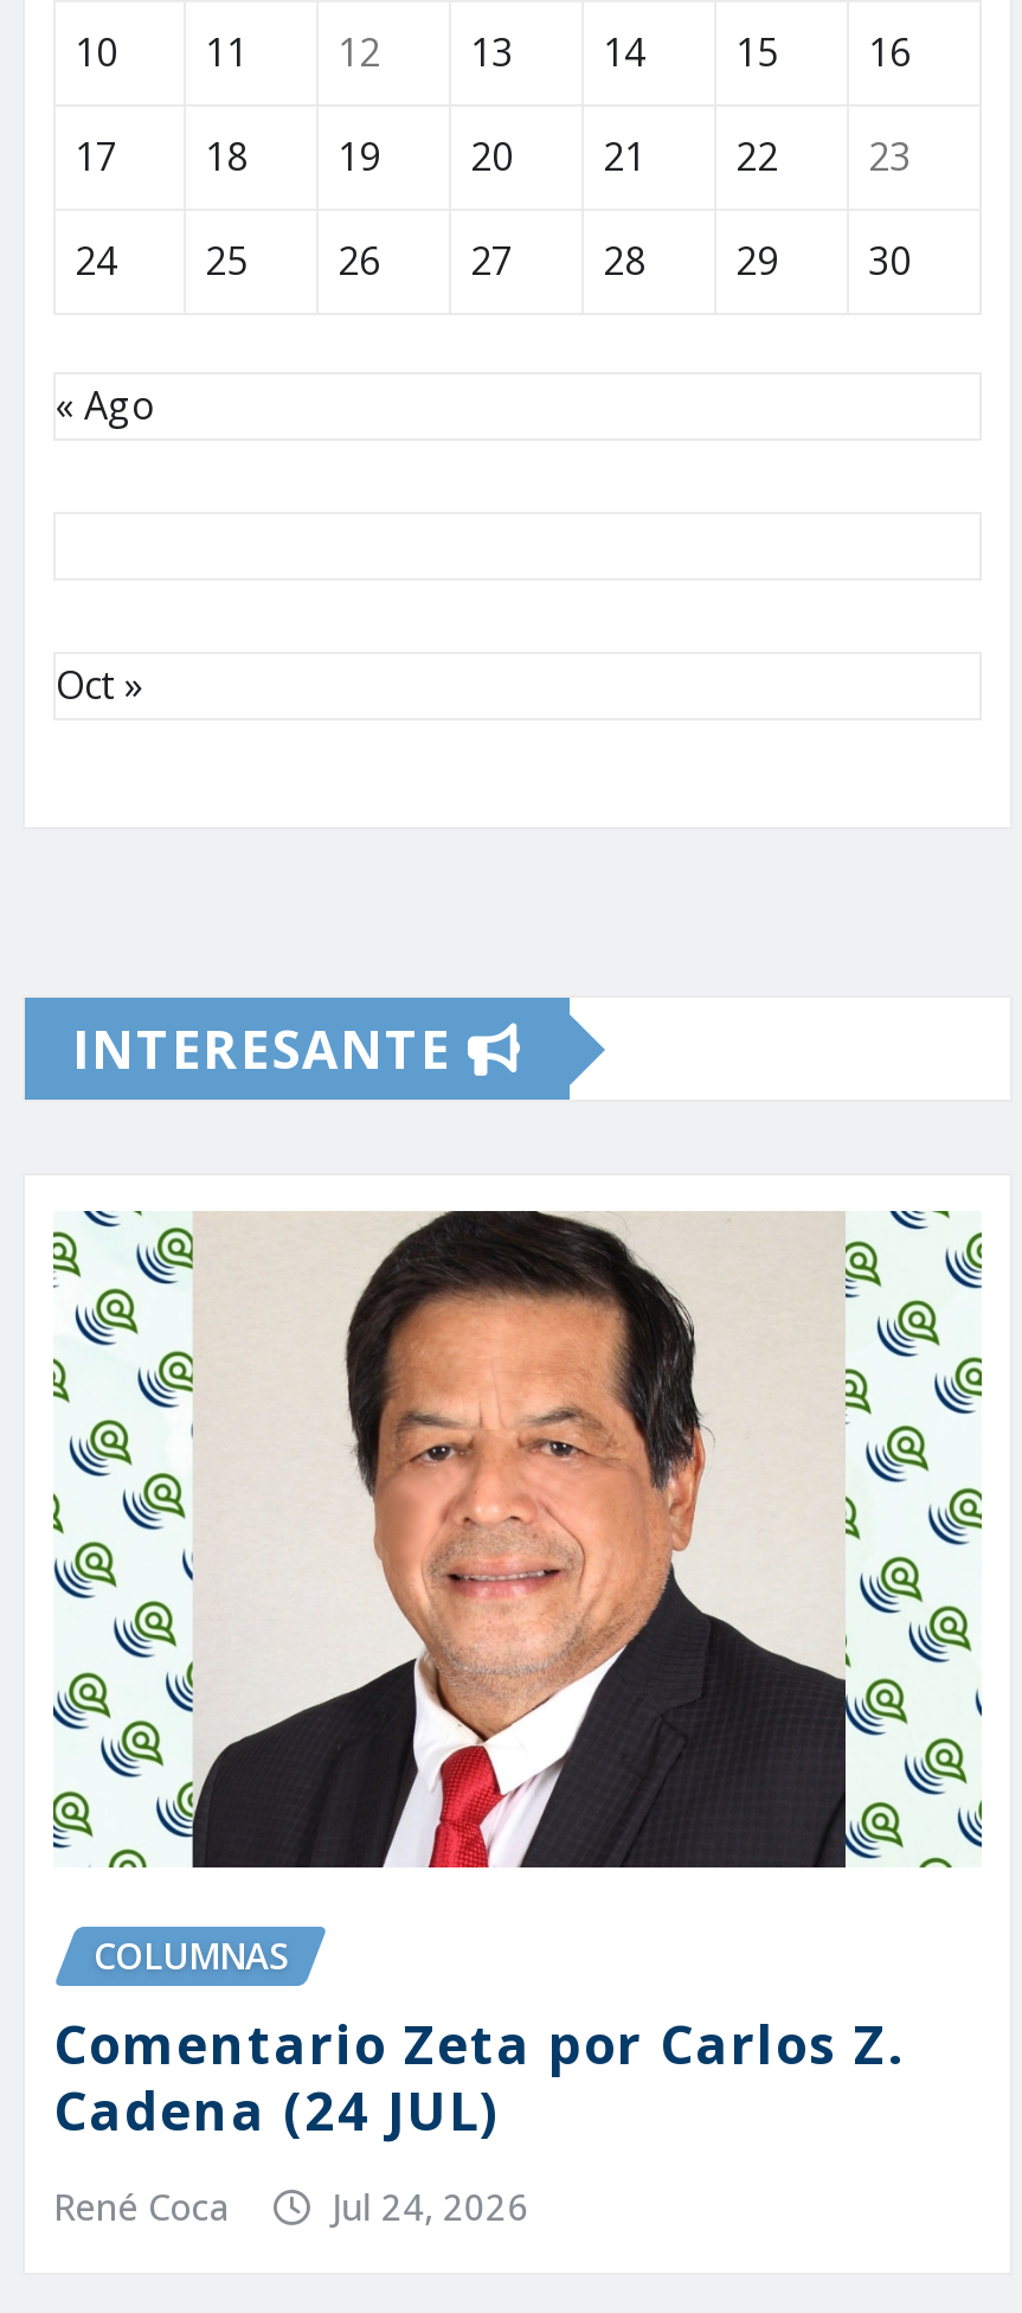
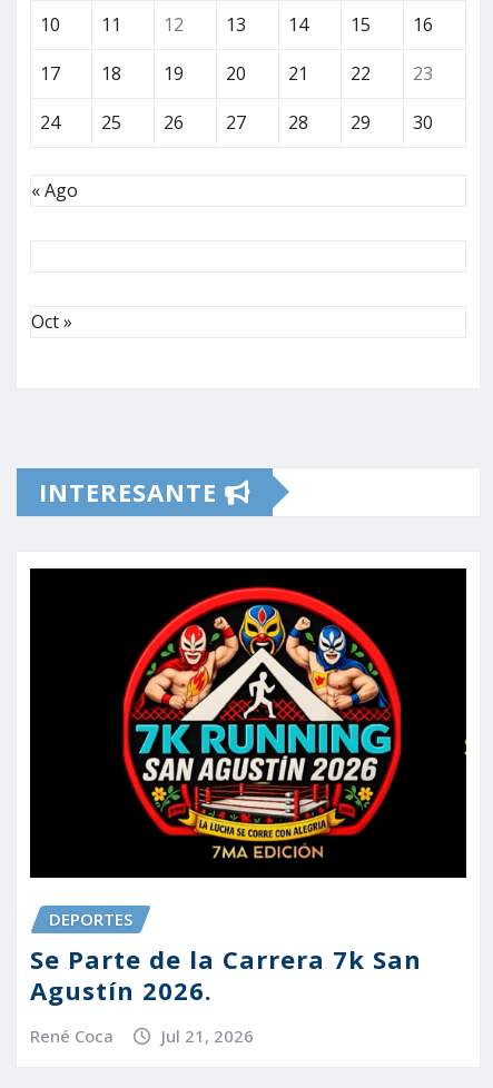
[51,1209,984,2143] [image] | COLUMNAS | Comentario Zeta por Carlos Z. | Cadena (24 JUL) -> [29,567,467,1007] [image] | DEPORTES | Se Parte de la Carrera 7k San | Agustín 2026.
[332,2181,528,2229] Jul 24, 2026 -> [161,1025,253,1047] Jul 21, 2026

